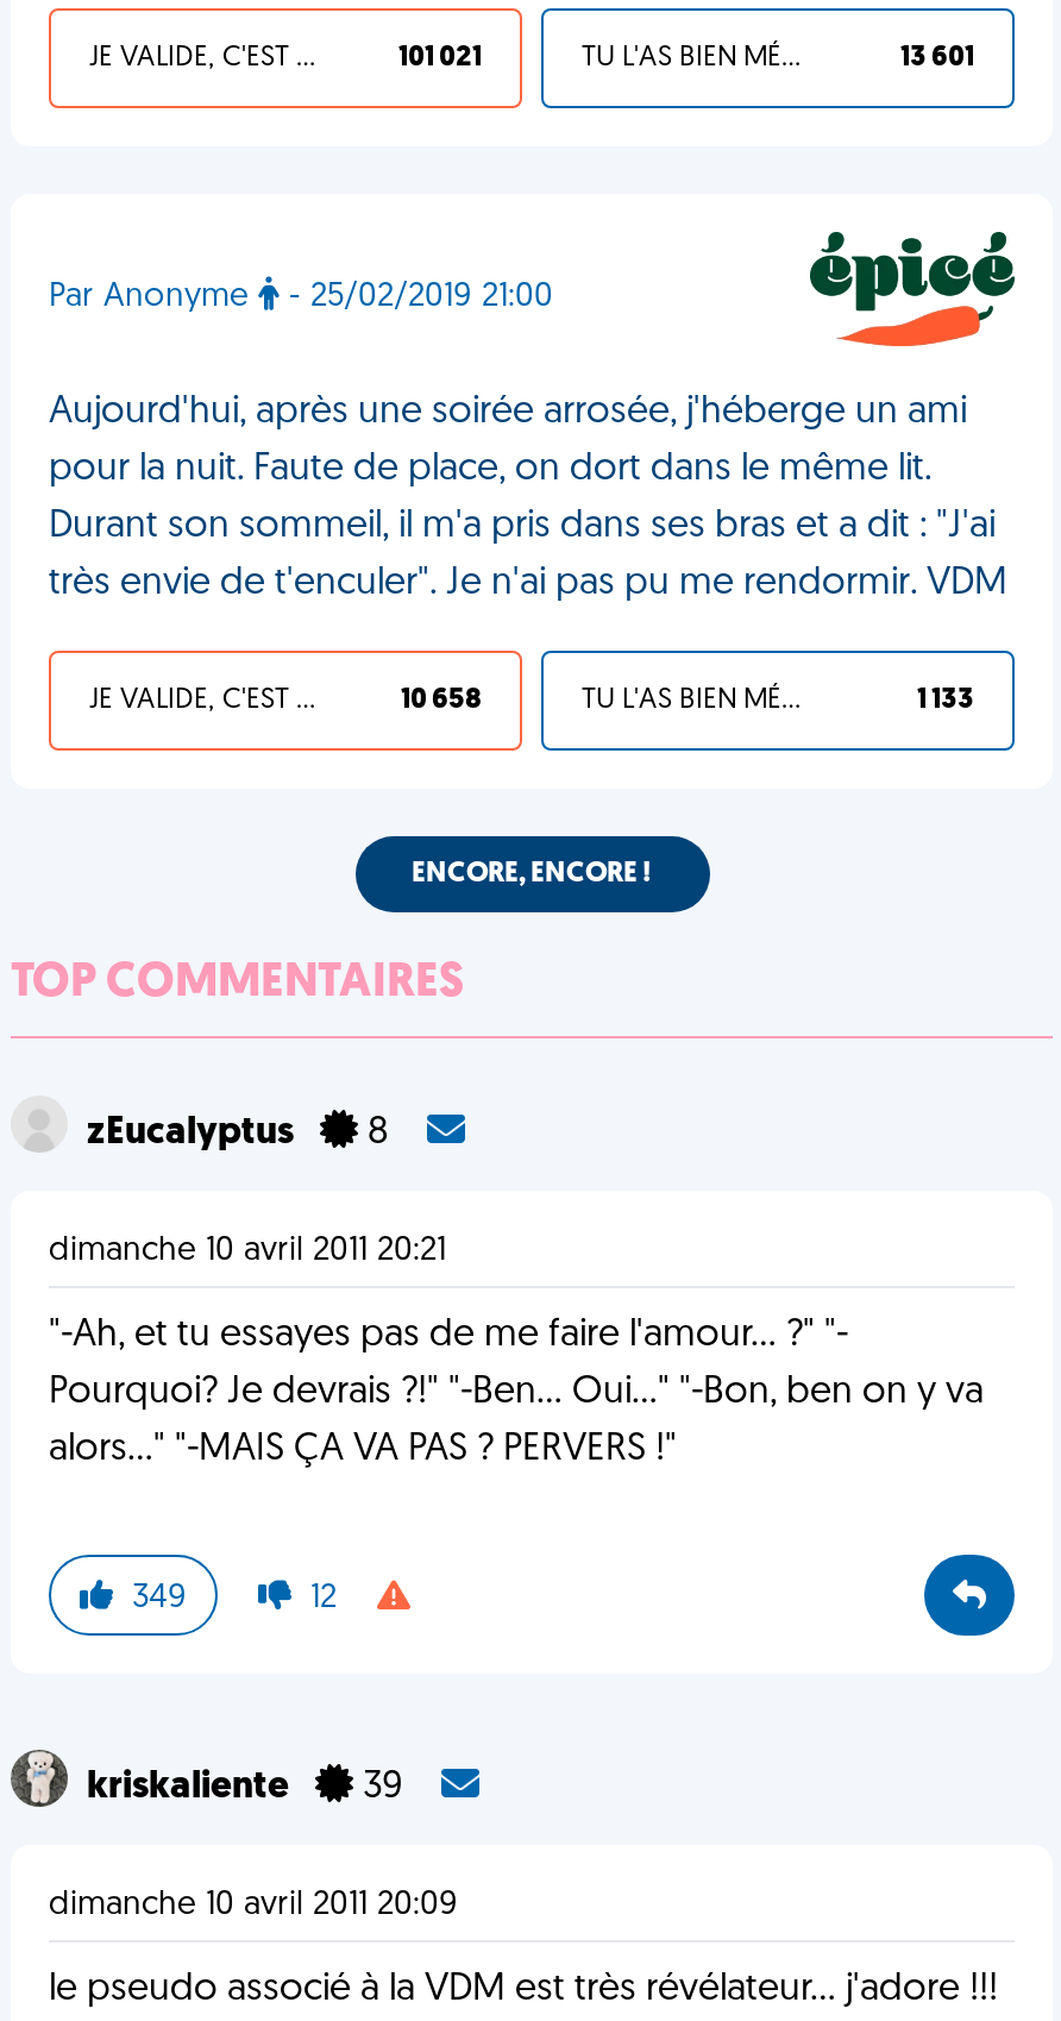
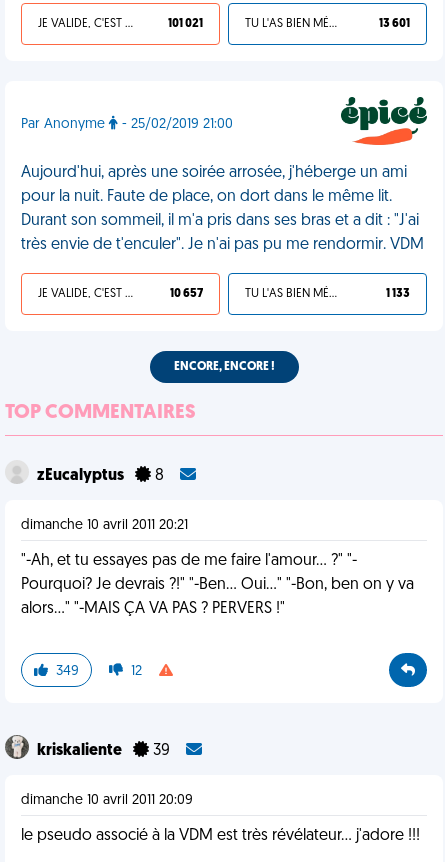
[401,686,482,715] 10 658 -> [170,288,203,300] 10 657

